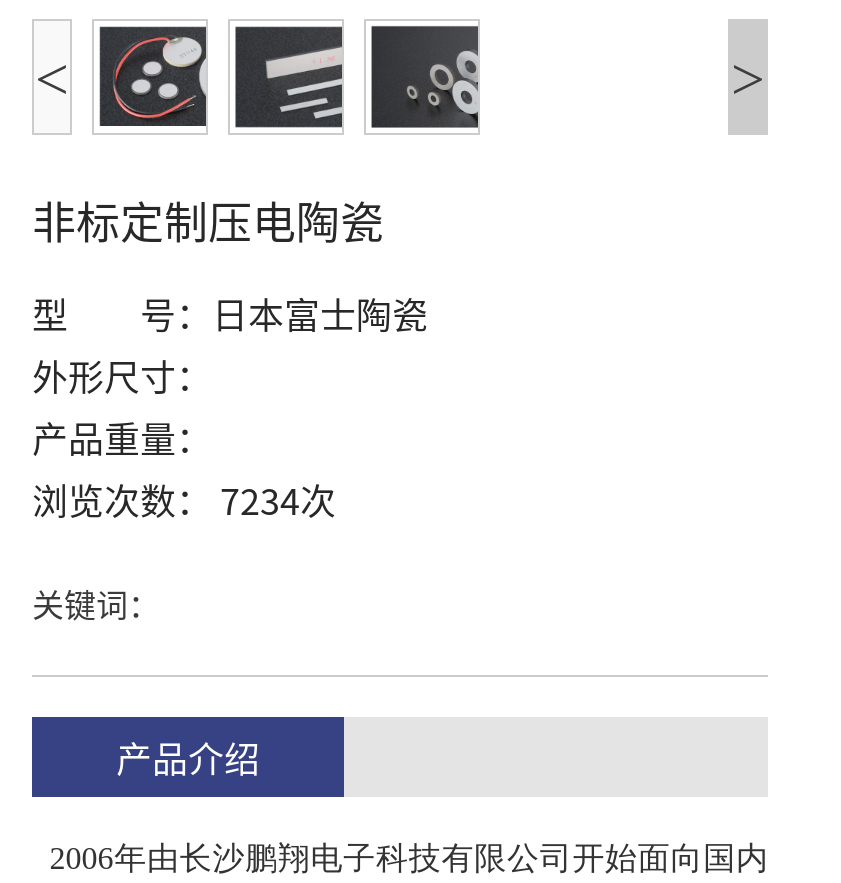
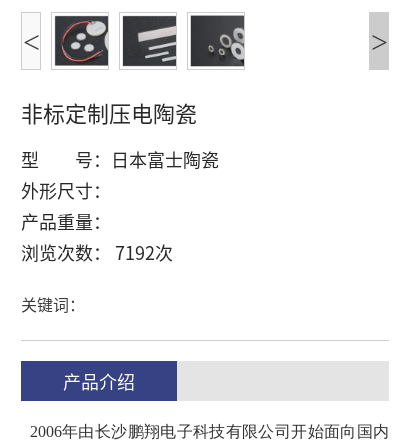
[32,474,336,526] 浏览次数： 7234次 -> [21,239,173,265] 浏览次数： 7192次

